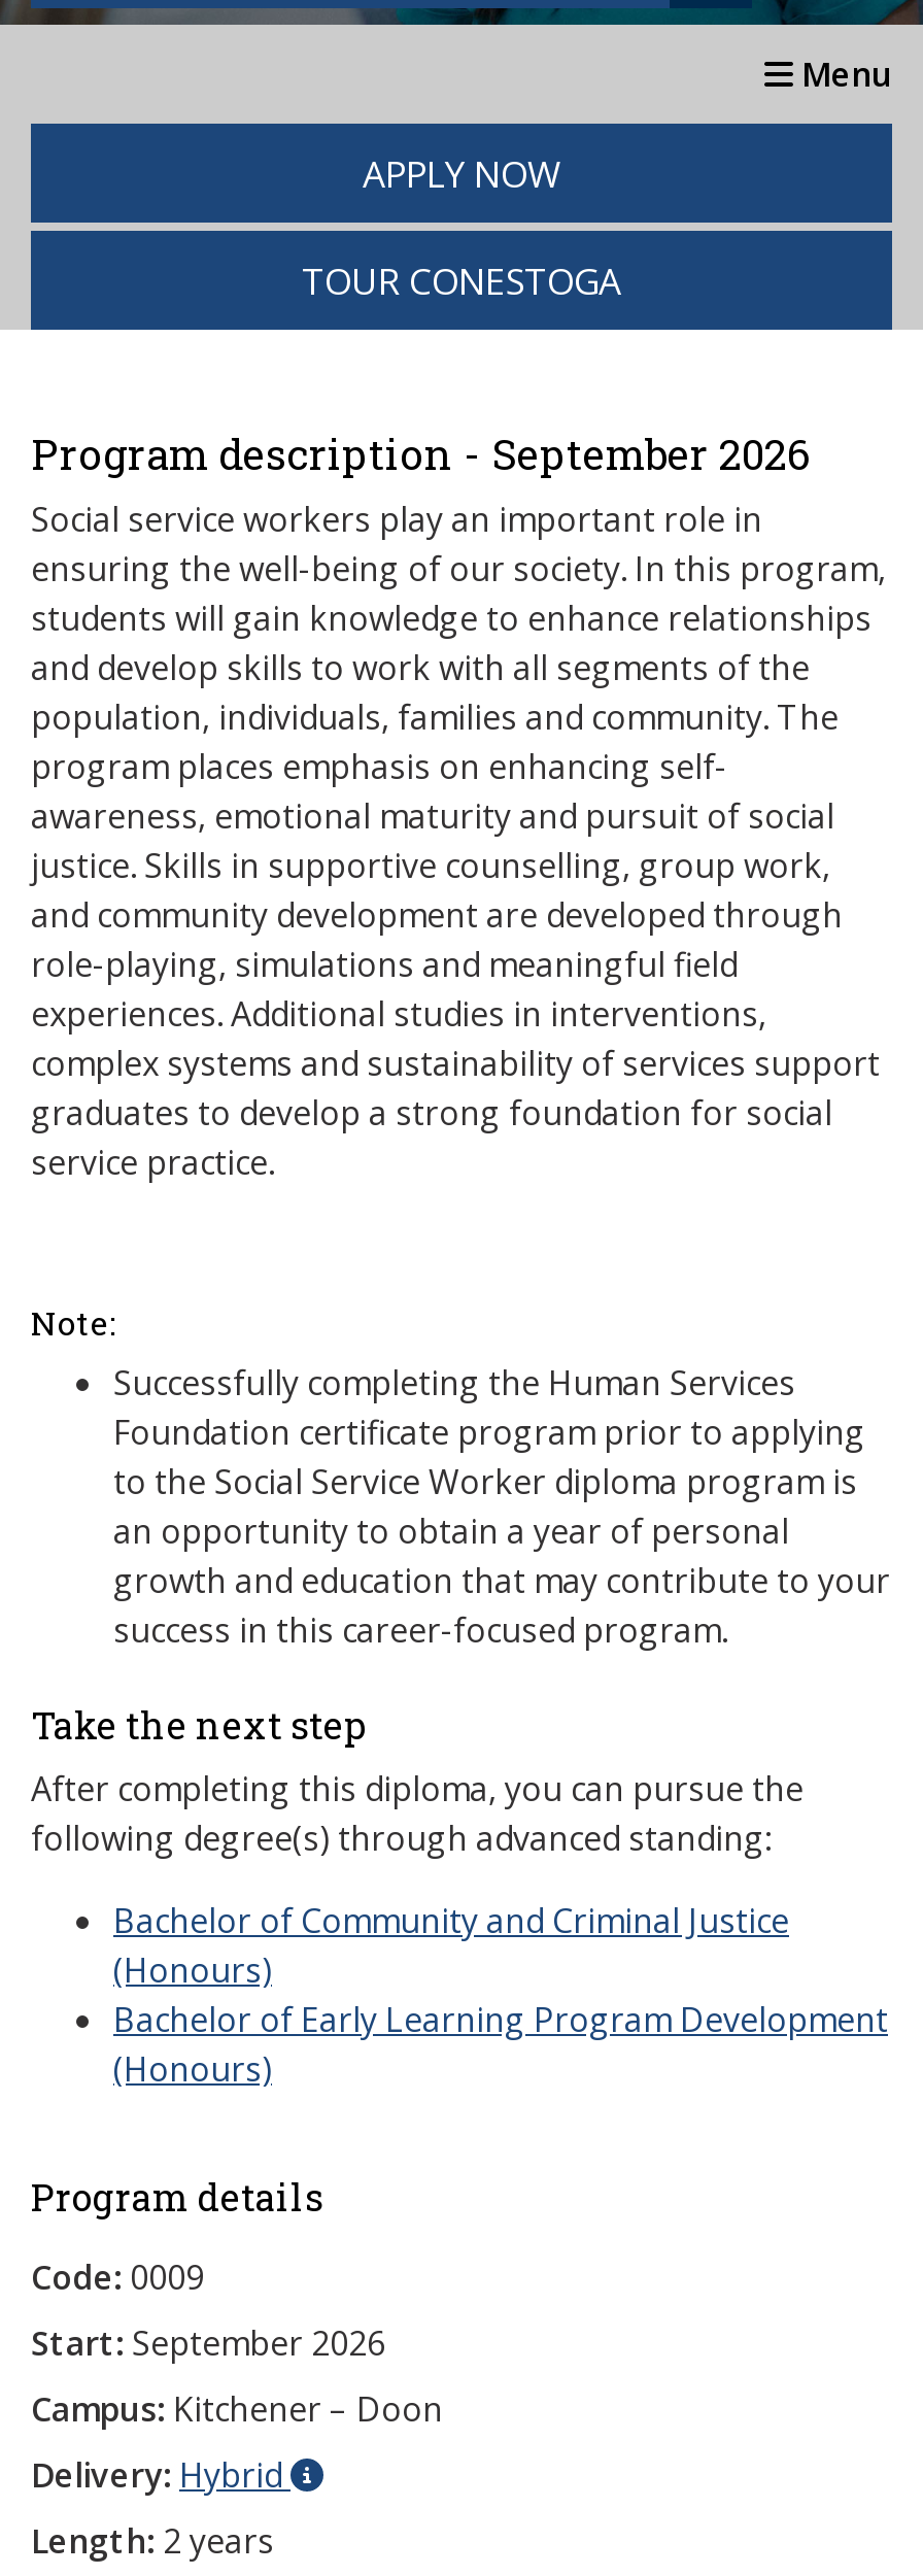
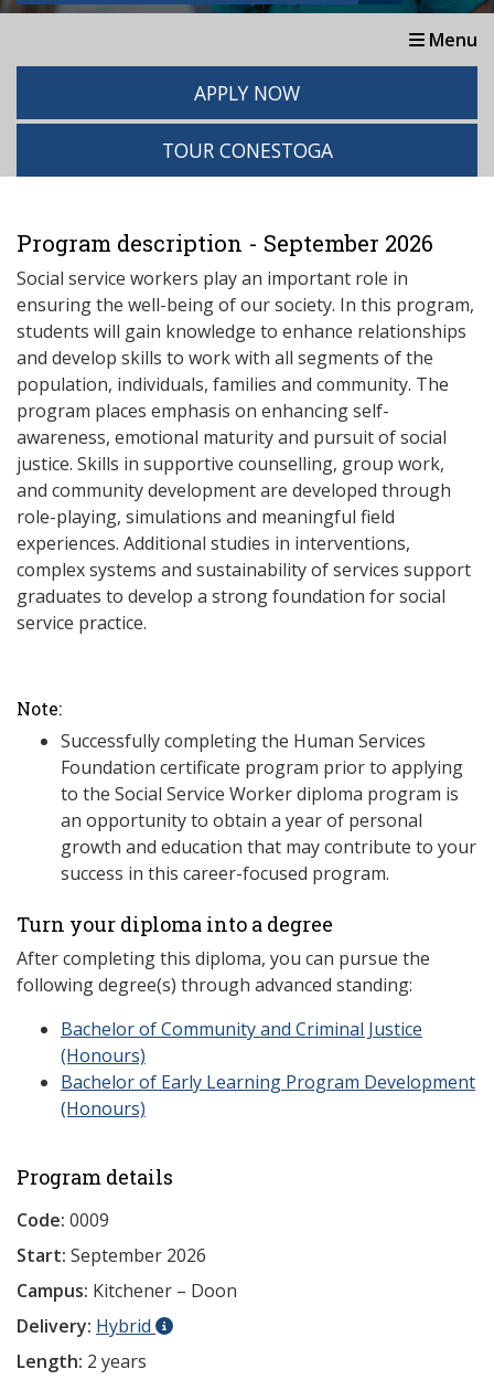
[31,1700,367,1750] Take the next step -> [17,911,333,937] Turn your diploma into a degree

